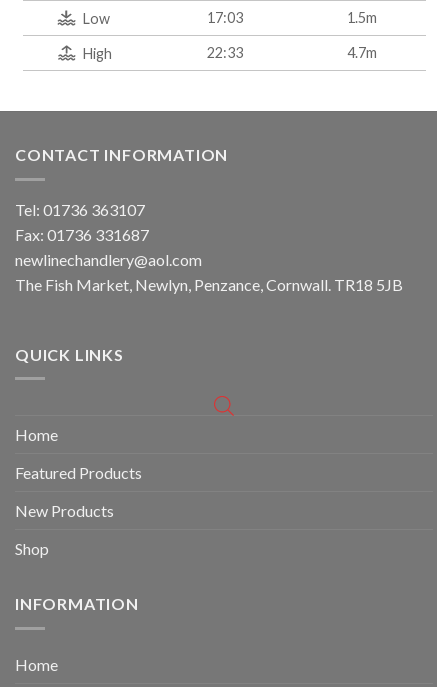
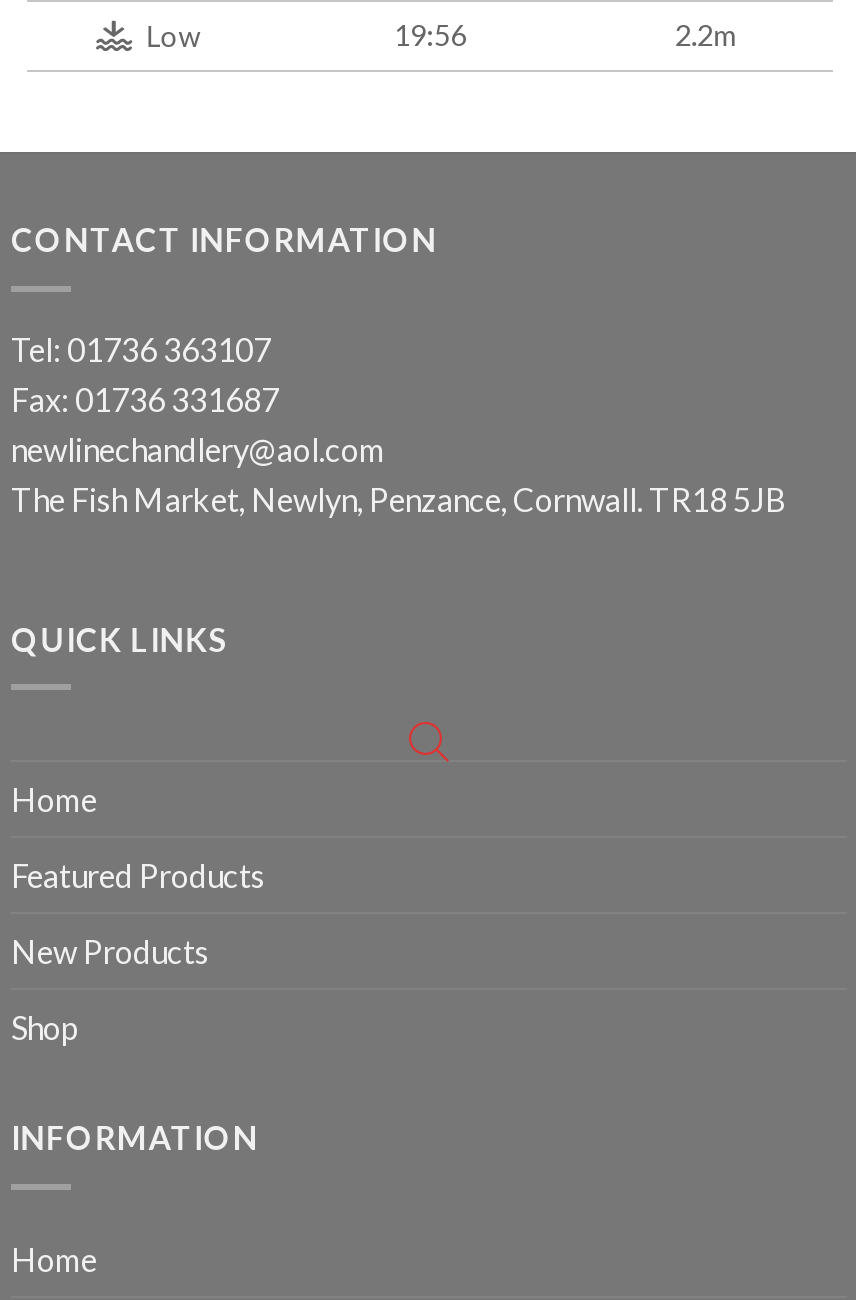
[80,9,377,62] 17:03 | 1.5m | High | 22:33 | 4.7m -> [394,19,735,53] 19:56 | 2.2m

